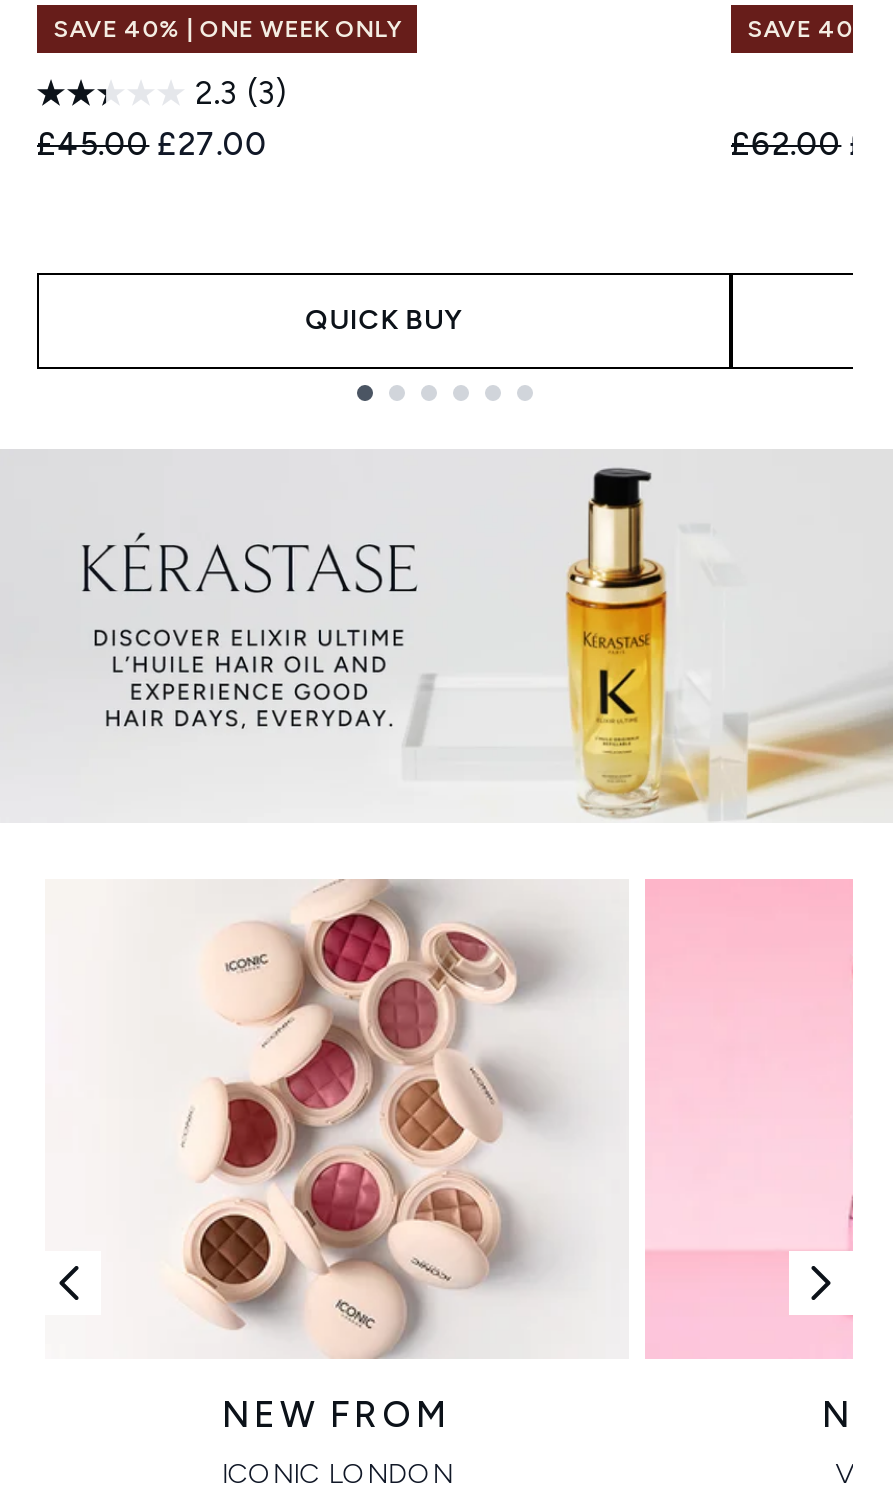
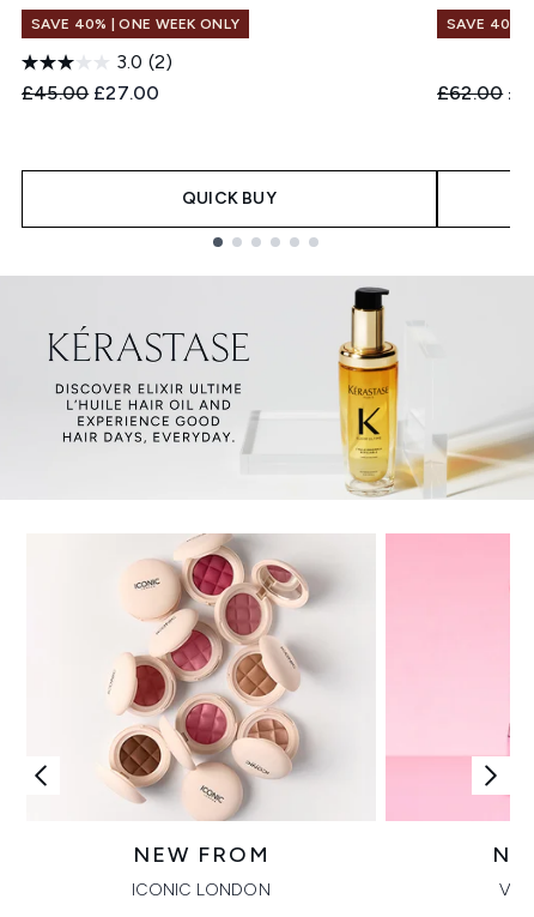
[195,73,287,111] 2.3 (3) -> [116,50,172,73] 3.0 (2)

